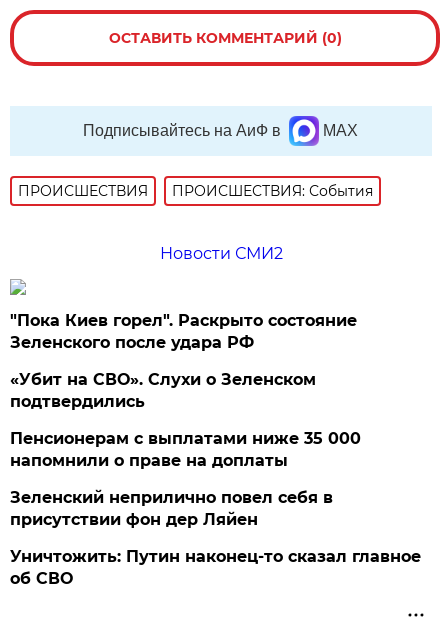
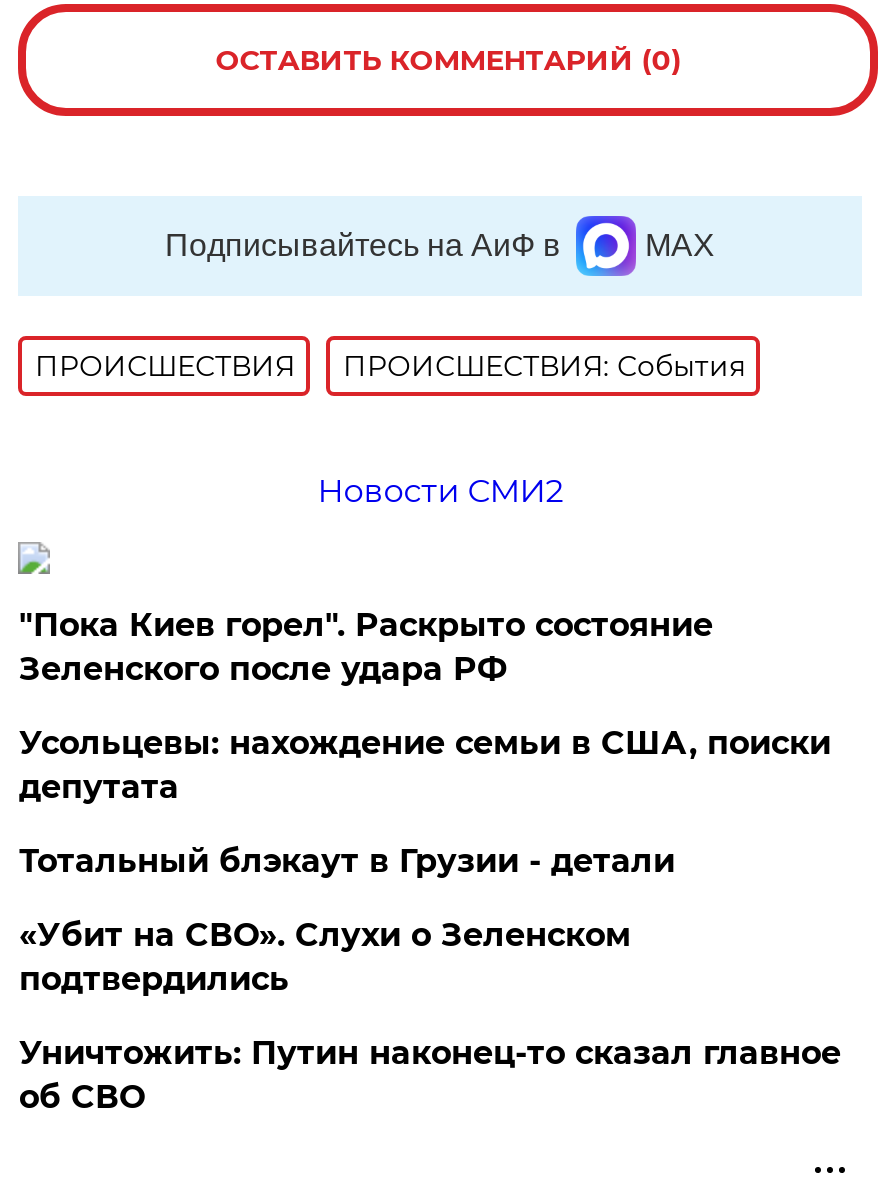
none -> [19,724,831,880] Усольцевы: нахождение семьи в США, поиски | депутата | Тотальный блэкаут в Грузии - детали
moved [10,370,316,411] -> [19,916,631,998]: «Убит на СВО». Слухи о Зеленском | подтвердились
[10,429,361,529] Пенсионерам с выплатами ниже 35 000 | напомнили о праве на доплаты | Зеленский неприлично повел cебя в | присутствии фон дер Ляйен -> none

